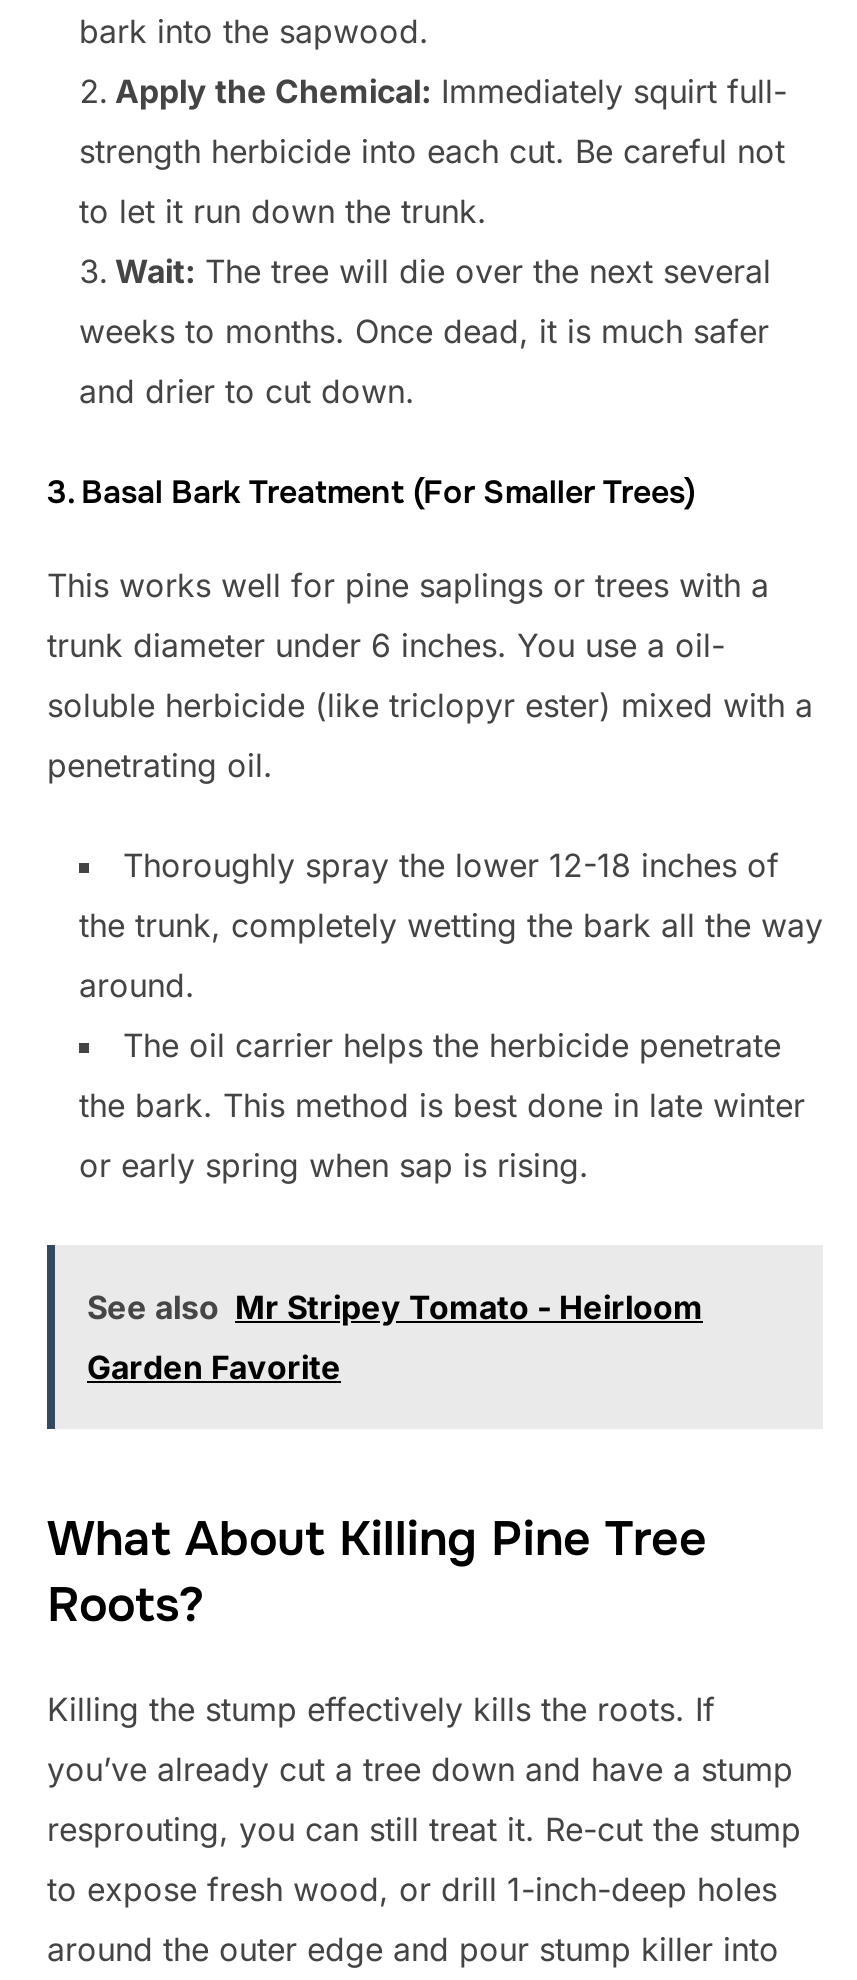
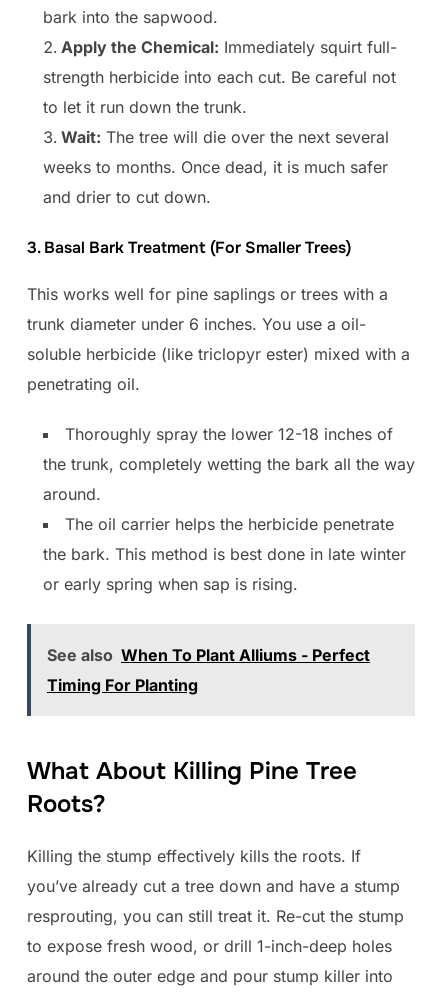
[87,1286,703,1326] See also Mr Stripey Tomato - Heirloom -> [47,645,370,665] See also When To Plant Alliums - Perfect
[87,1346,341,1386] Garden Favorite -> [47,675,198,695] Timing For Planting

